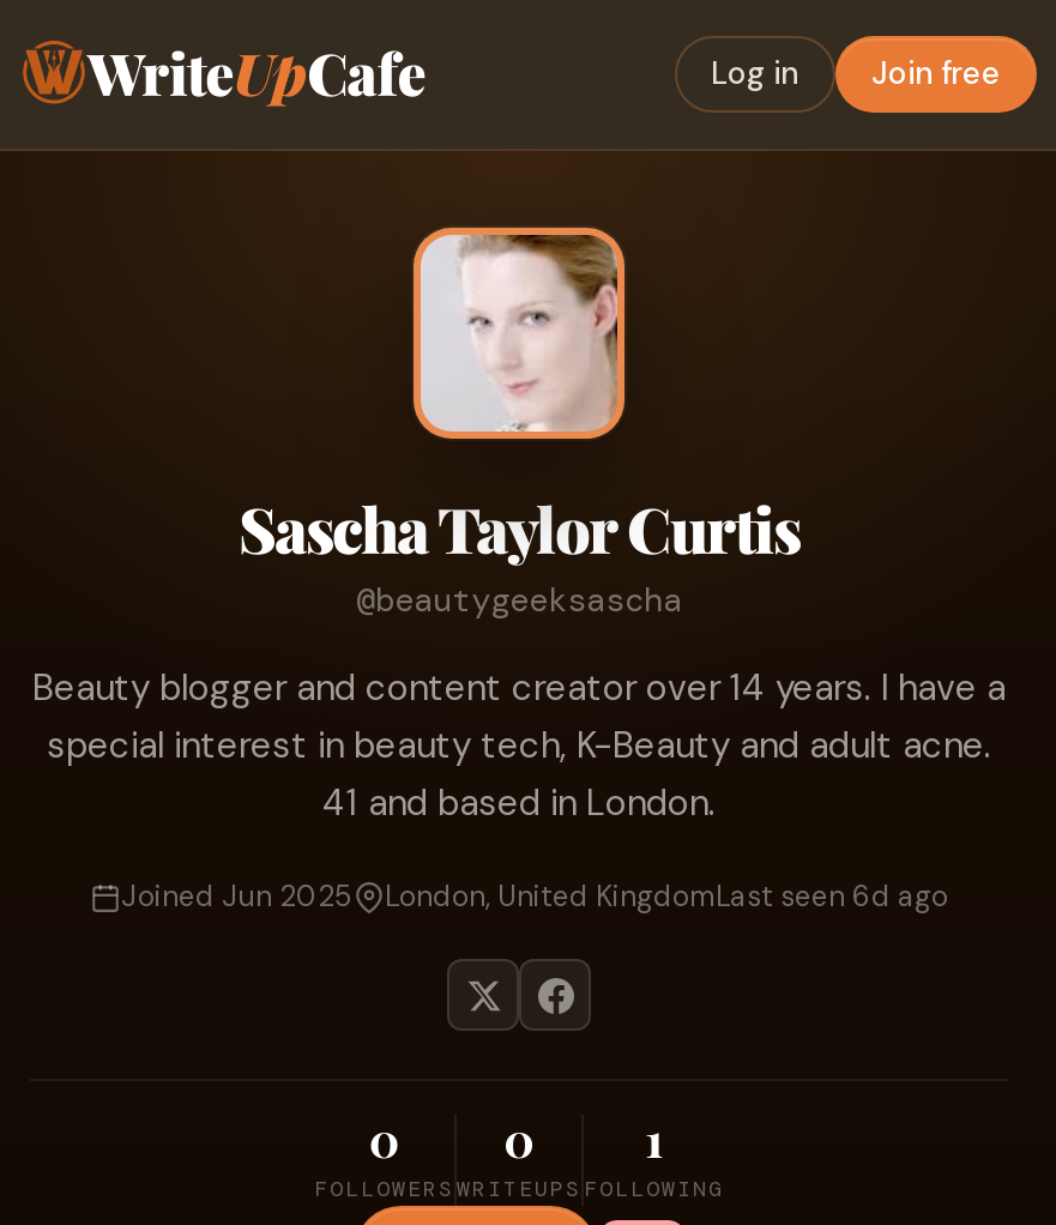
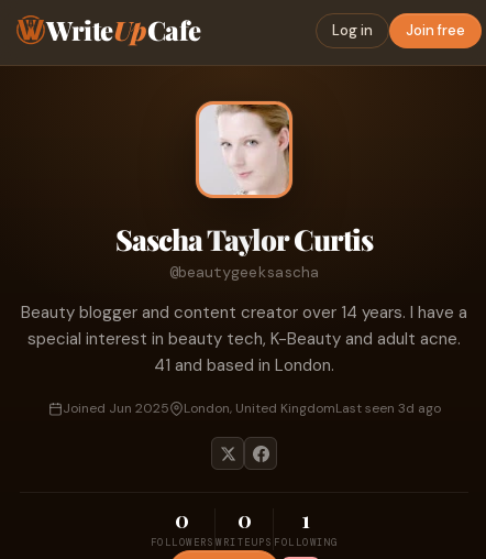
[385,877,948,916] London, United KingdomLast seen 6d ago -> [183,399,440,417] London, United KingdomLast seen 3d ago

